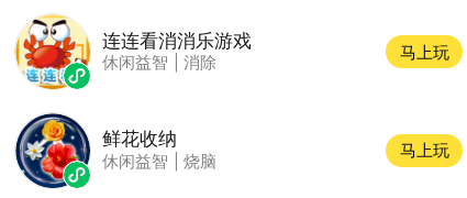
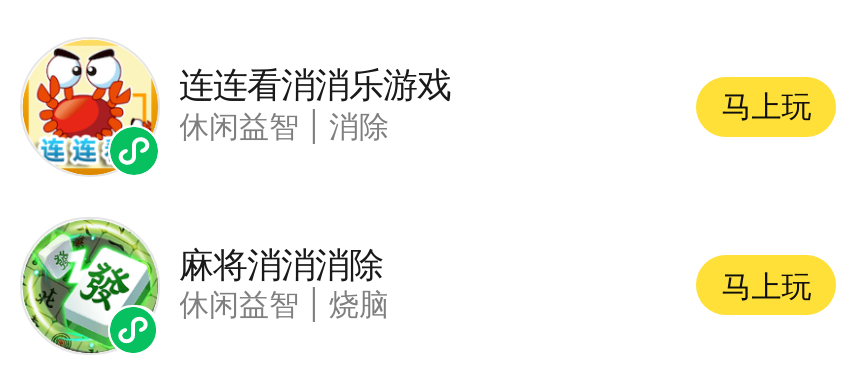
[15,113,176,189] [image] | 鲜花收纳 -> [22,220,383,356] [image] | 麻将消消消除

